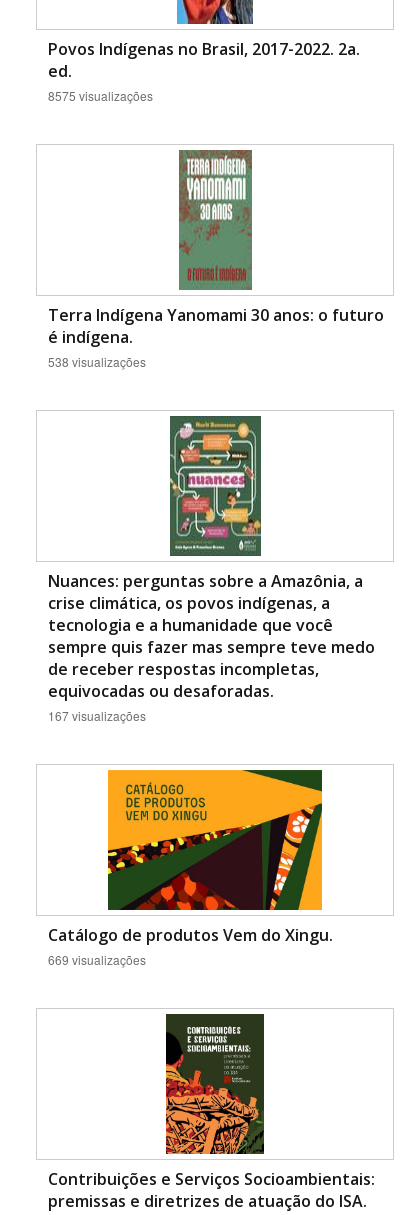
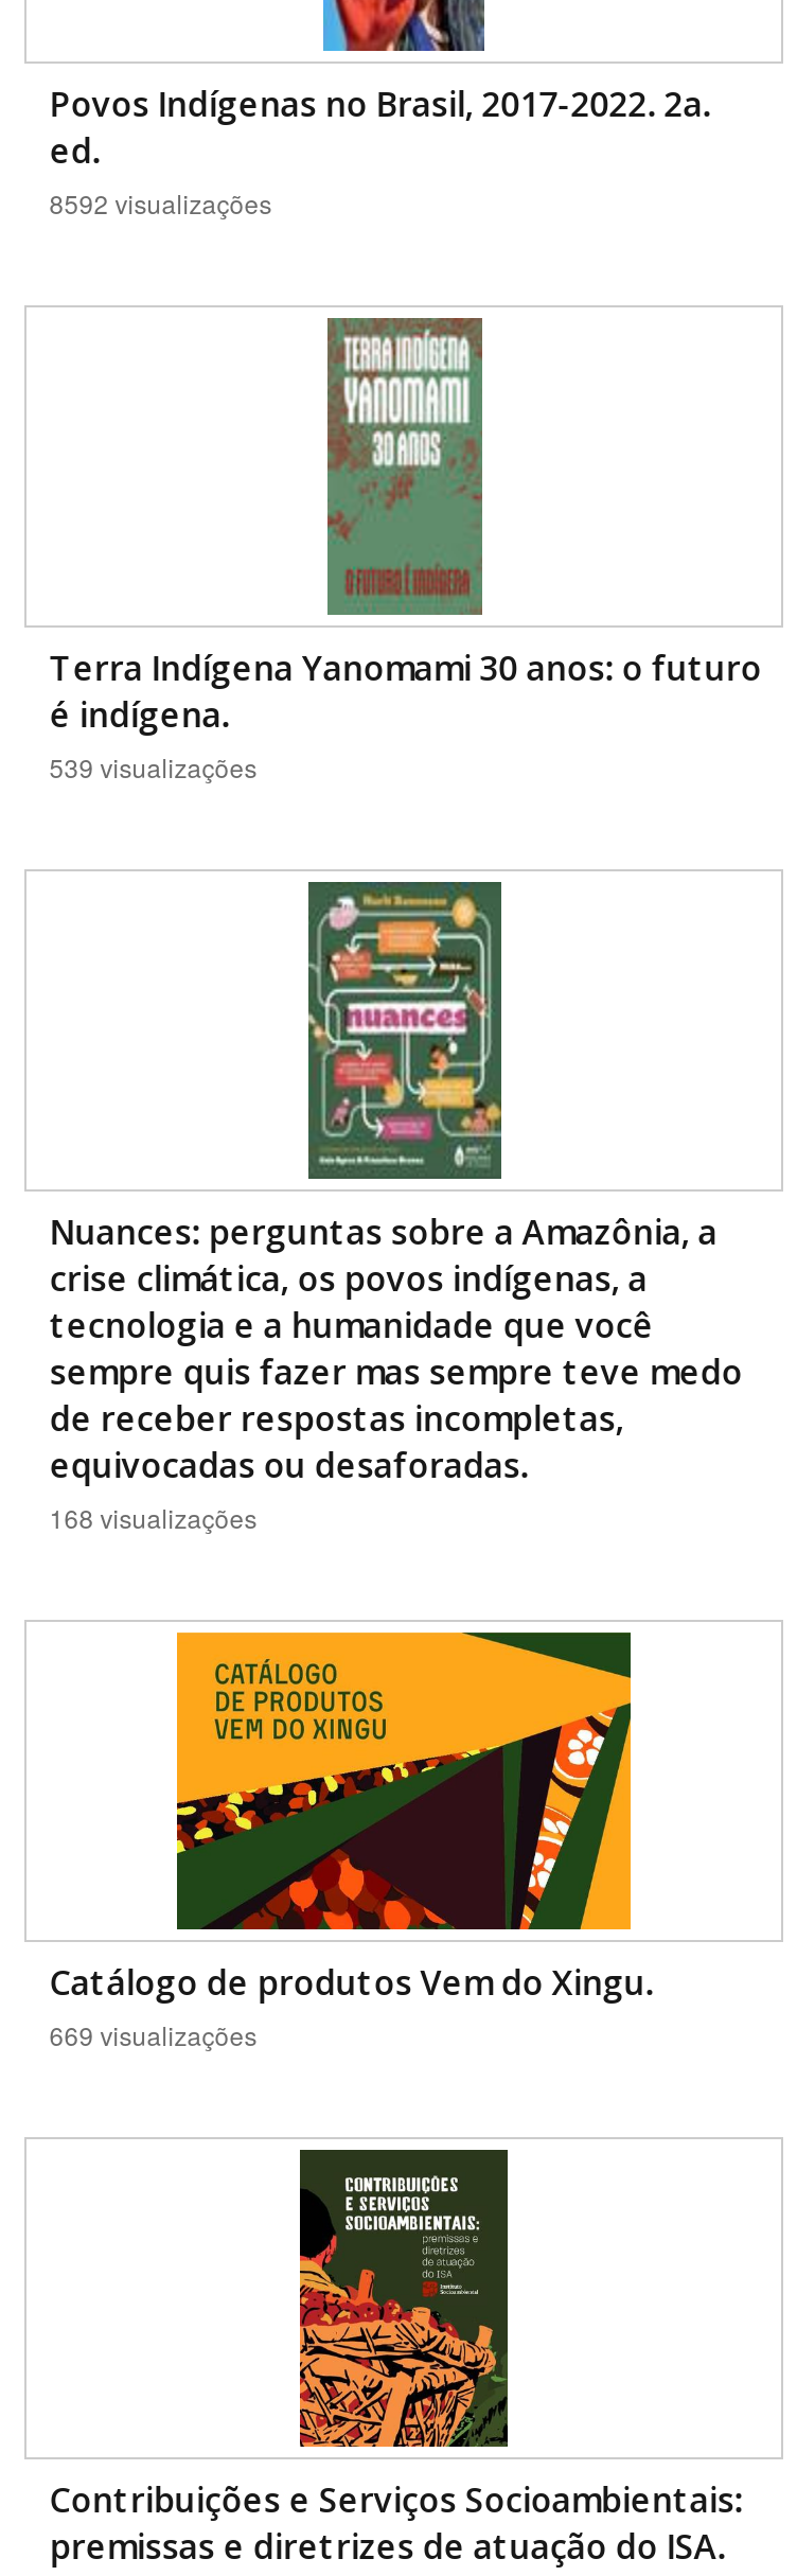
[48,87,153,104] 8575 visualizações -> [49,184,272,220] 8592 visualizações
[48,353,146,370] 538 visualizações -> [49,748,257,784] 539 visualizações
[48,707,146,724] 167 visualizações -> [49,1499,257,1535] 168 visualizações

